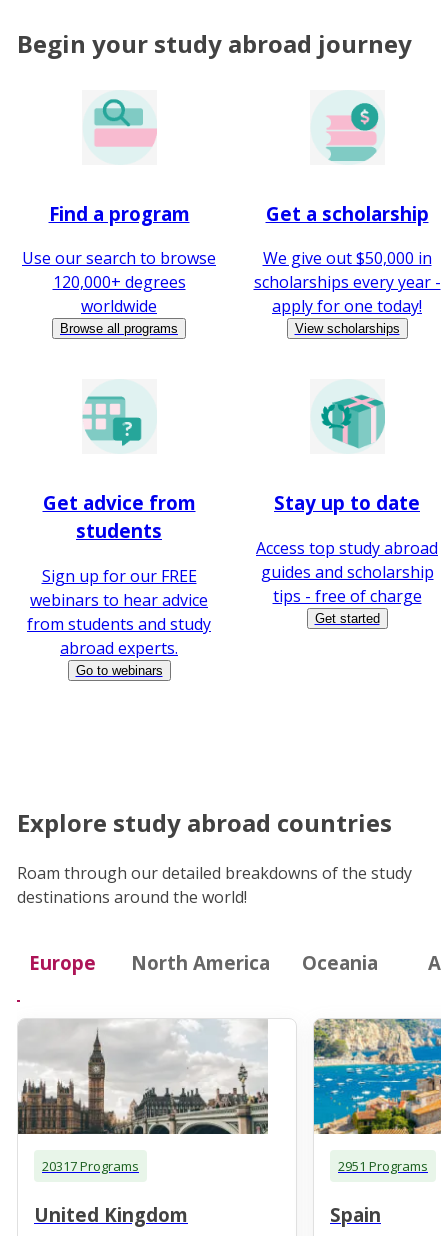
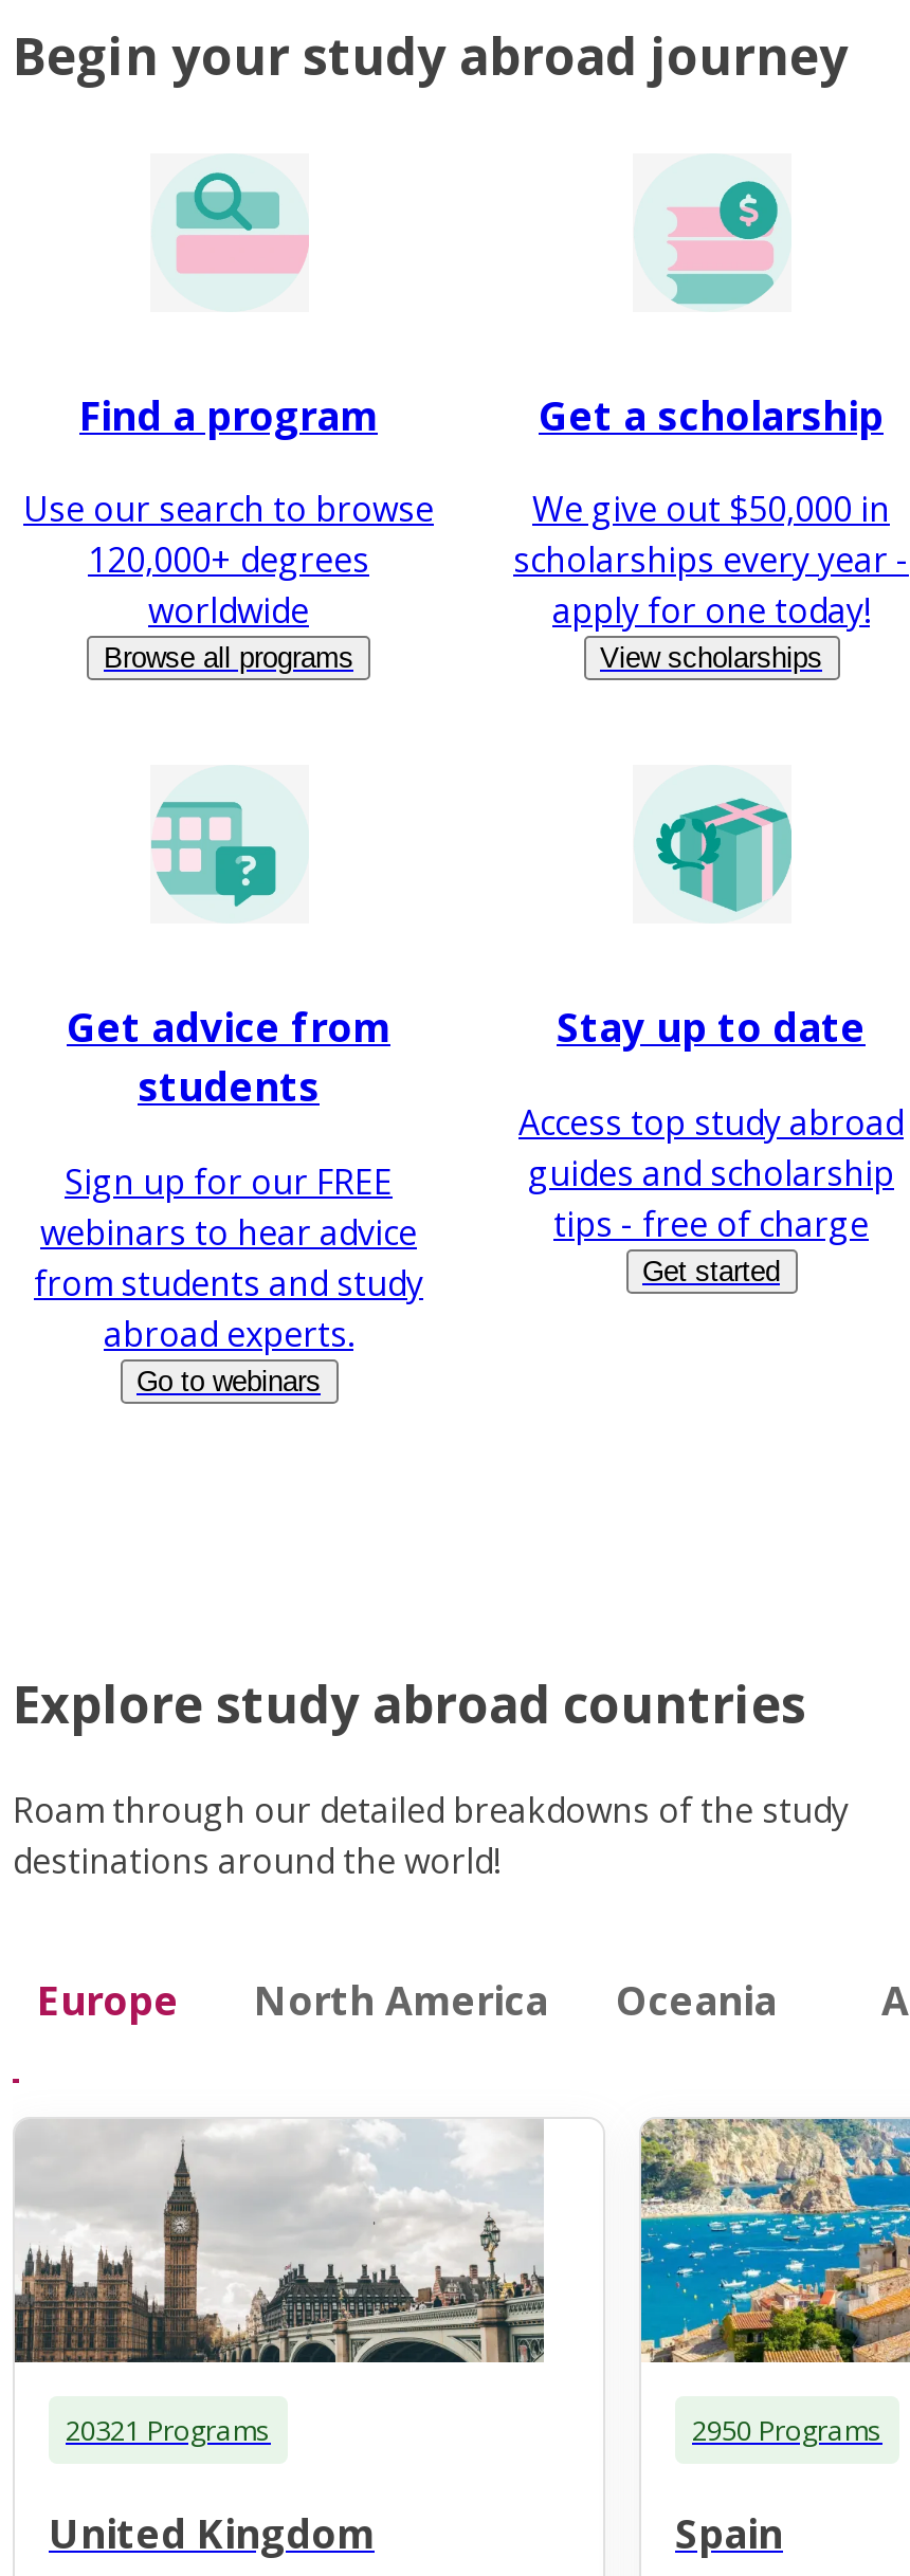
[42,1157,139,1175] 20317 Programs -> [66,2410,271,2448] 20321 Programs
[338,1157,428,1175] 2951 Programs -> [692,2410,882,2448] 2950 Programs

